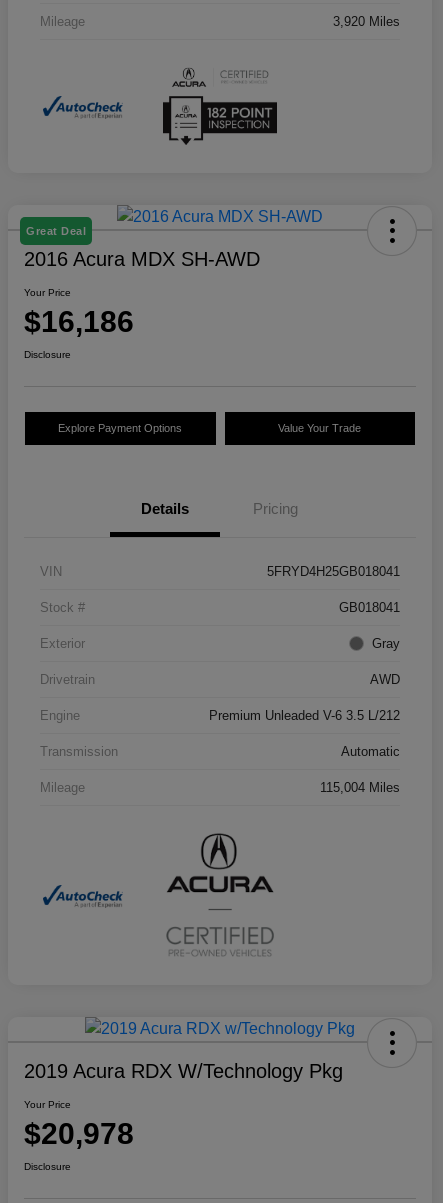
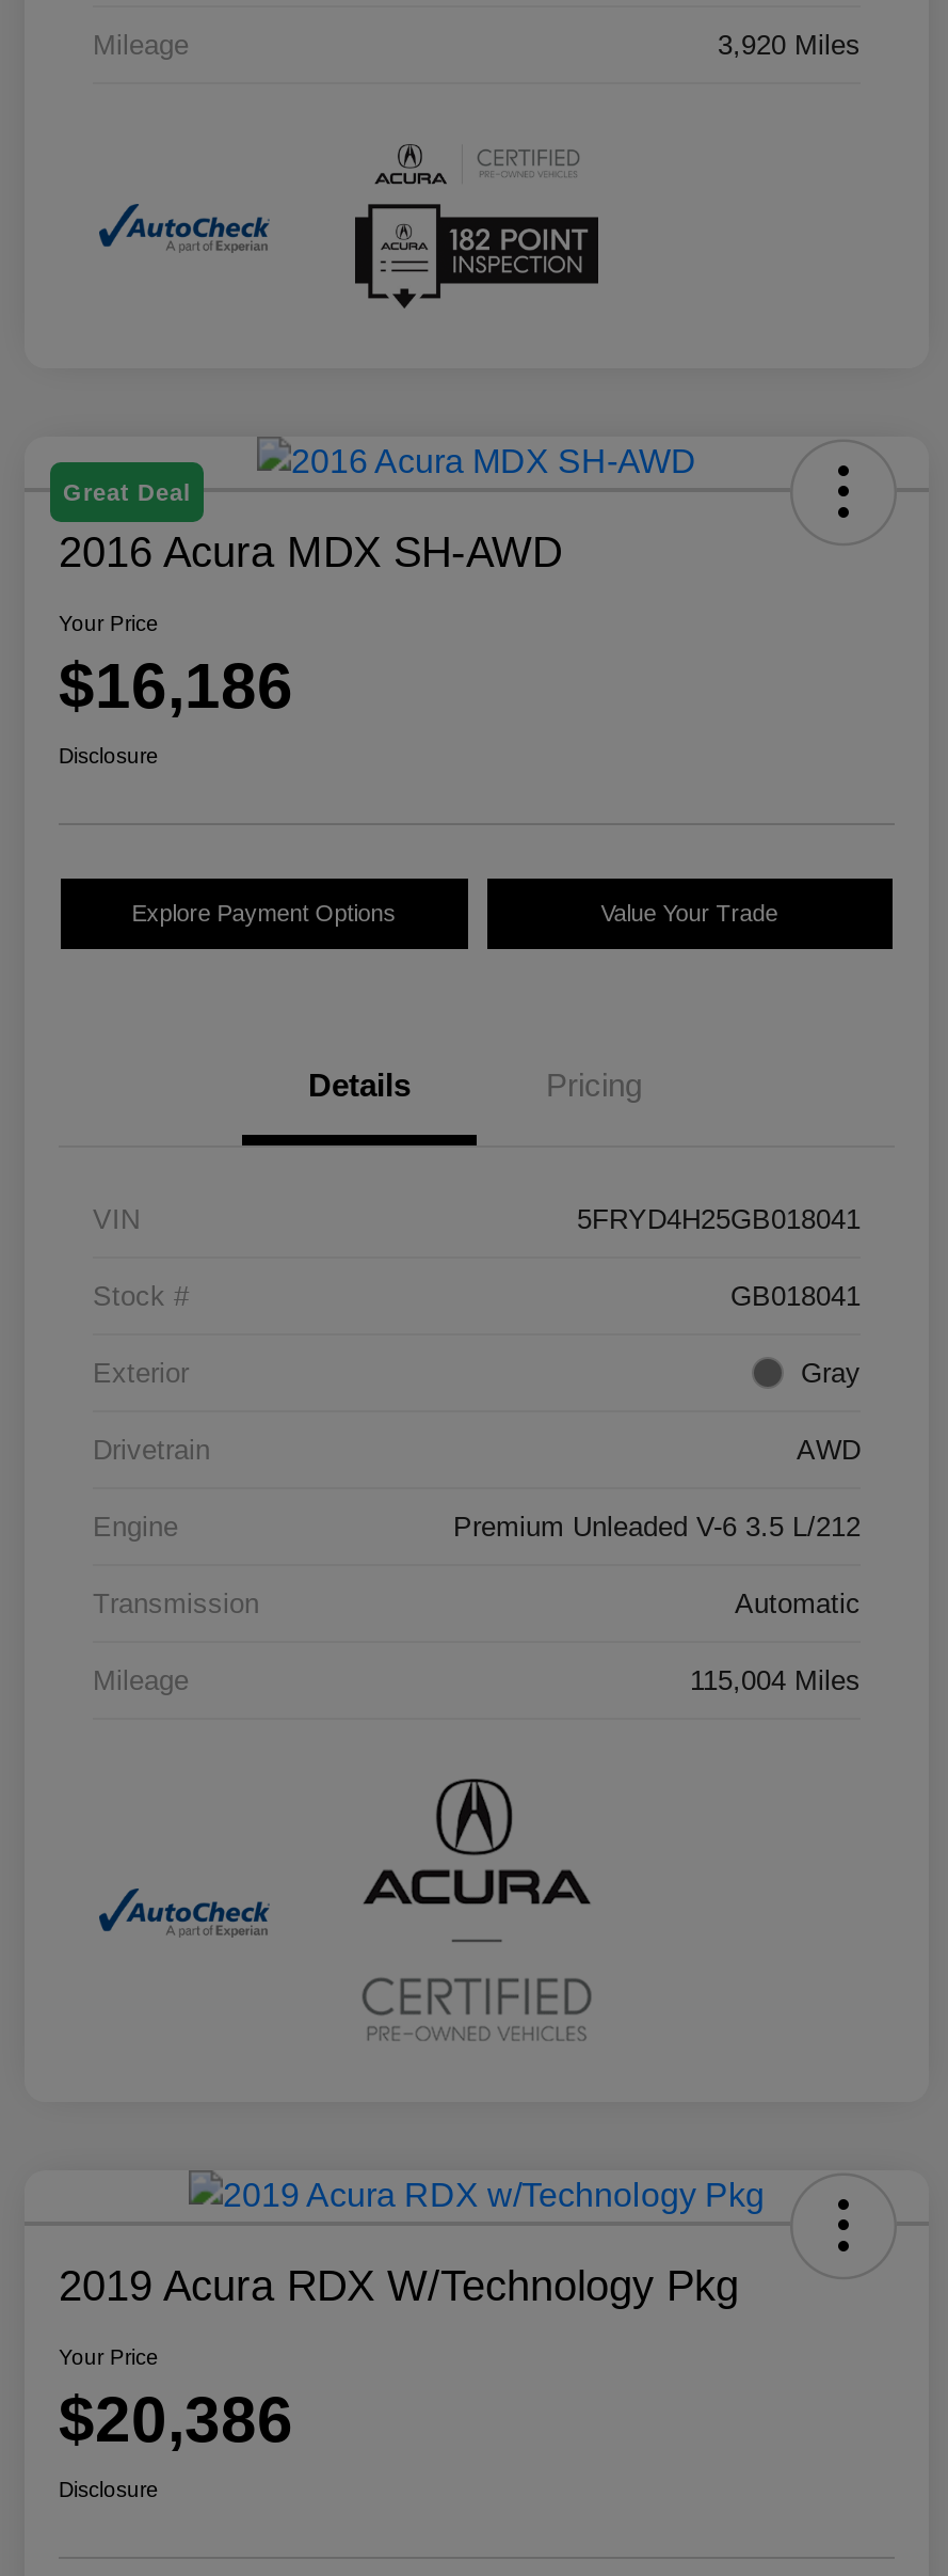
[24,1117,134,1150] $20,978 -> [59,2383,293,2453] $20,386

